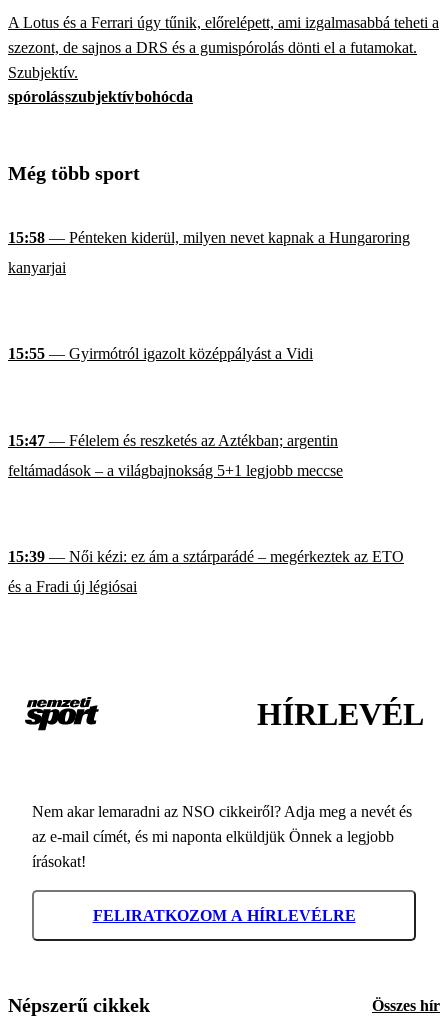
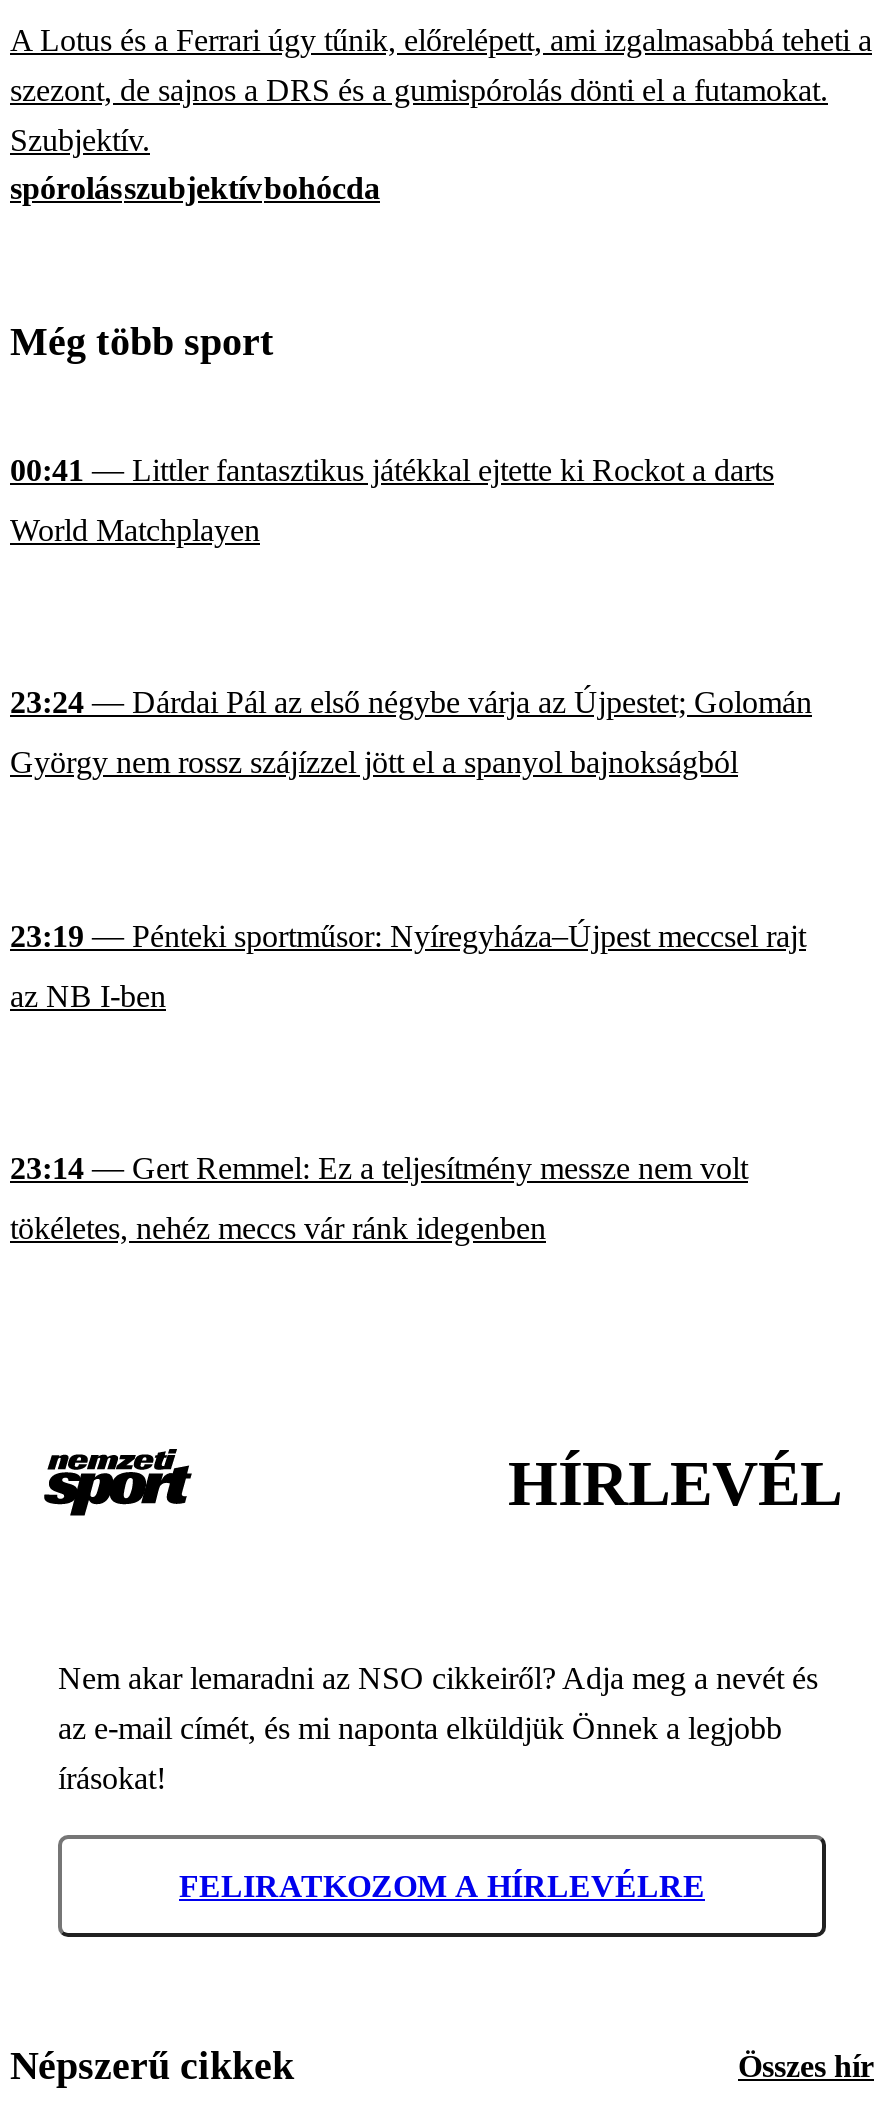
[8,229,410,276] 15:58 — Pénteken kiderül, milyen nevet kapnak a Hungaroring | kanyarjai -> [10,453,774,547] 00:41 — Littler fantasztikus játékkal ejtette ki Rockot a darts | World Matchplayen
[8,345,313,362] 15:55 — Gyirmótról igazolt középpályást a Vidi -> [10,686,812,780] 23:24 — Dárdai Pál az első négybe várja az Újpestet; Golomán | György nem rossz szájízzel jött el a spanyol bajnokságból
[8,432,343,479] 15:47 — Félelem és reszketés az Aztékban; argentin | feltámadások – a világbajnokság 5+1 legjobb meccse -> [10,919,806,1013] 23:19 — Pénteki sportműsor: Nyíregyháza–Újpest meccsel rajt | az NB I-ben
[8,548,404,595] 15:39 — Női kézi: ez ám a sztárparádé – megérkeztek az ETO | és a Fradi új légiósai -> [10,1152,748,1246] 23:14 — Gert Remmel: Ez a teljesítmény messze nem volt | tökéletes, nehéz meccs vár ránk idegenben

